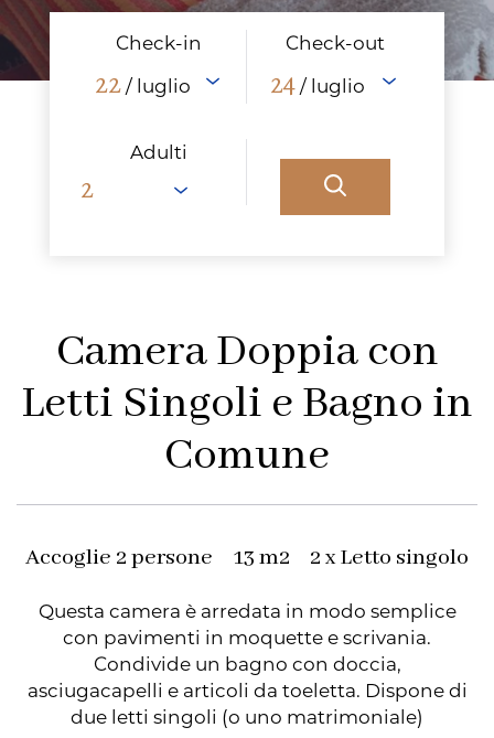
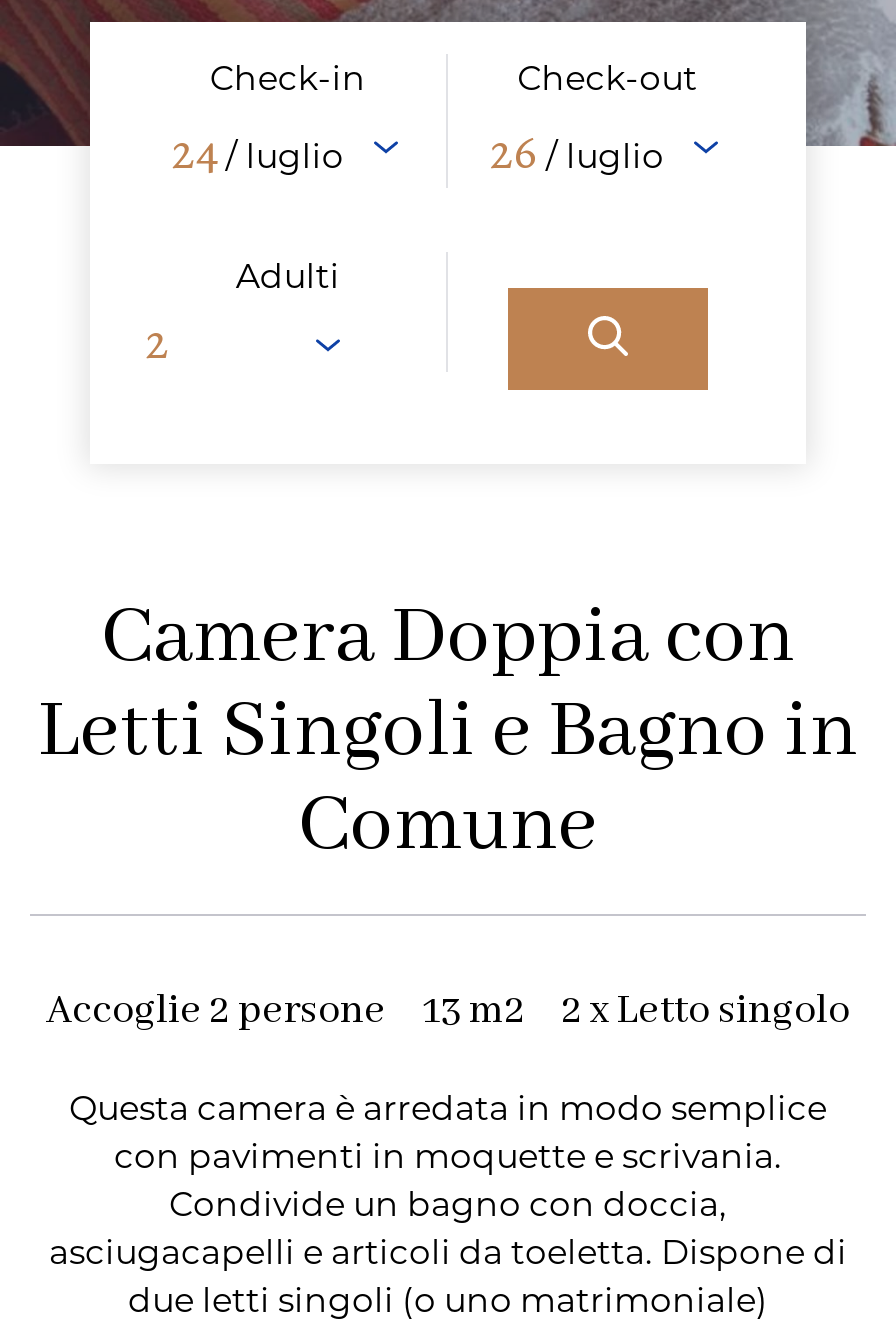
[94,65,190,103] 22 / luglio -> [172,118,344,186] 24 / luglio
[270,65,365,103] 24 / luglio -> [490,118,664,186] 26 / luglio

